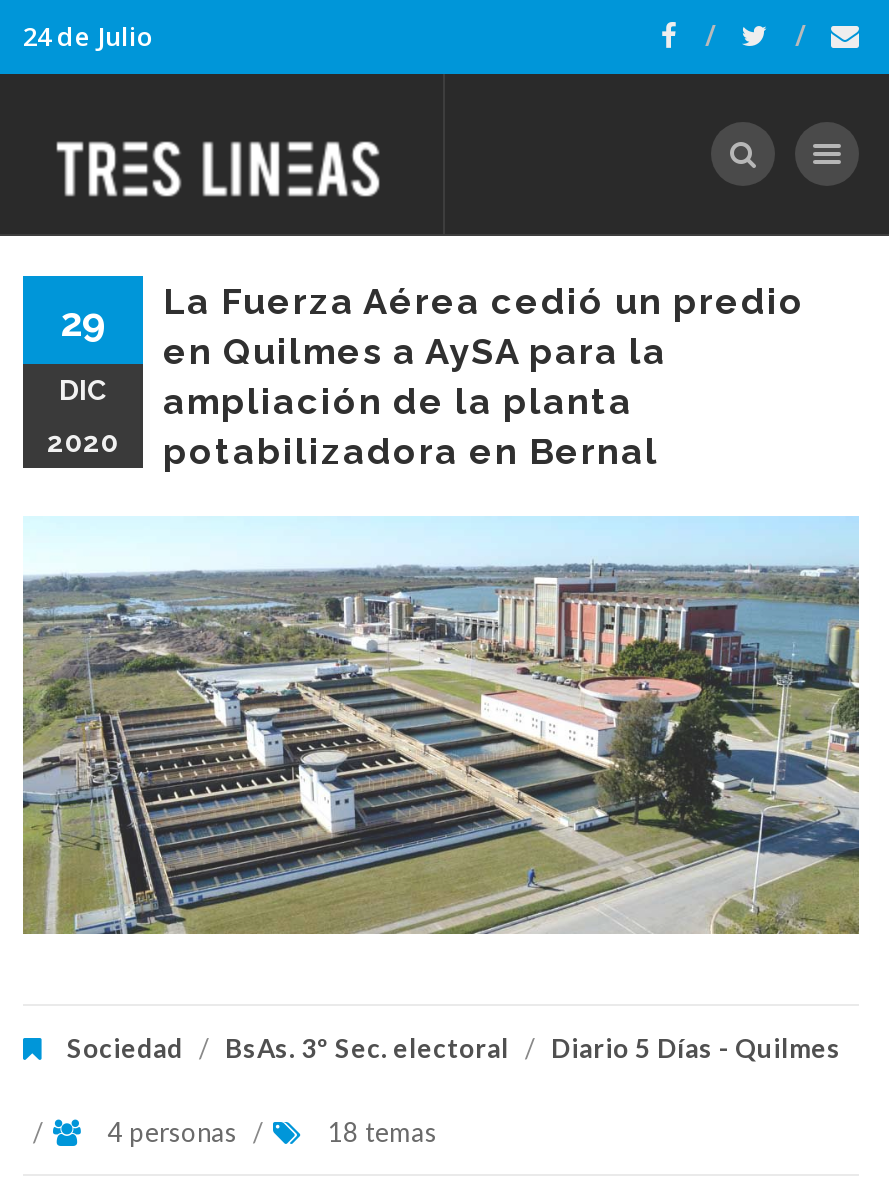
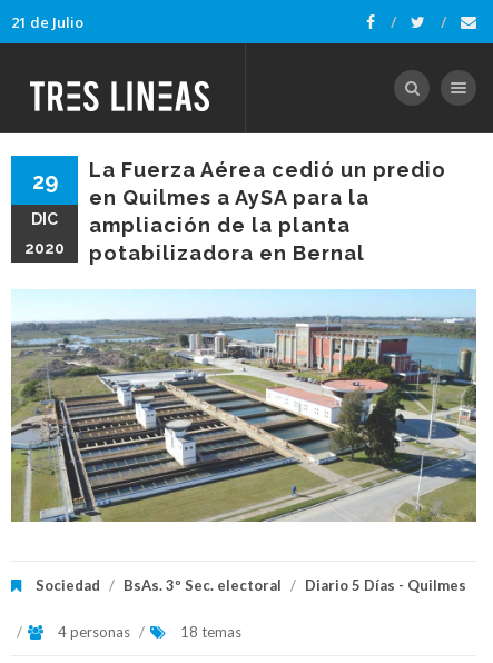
[23,18,153,54] 24 de Julio -> [11,12,83,32] 21 de Julio

